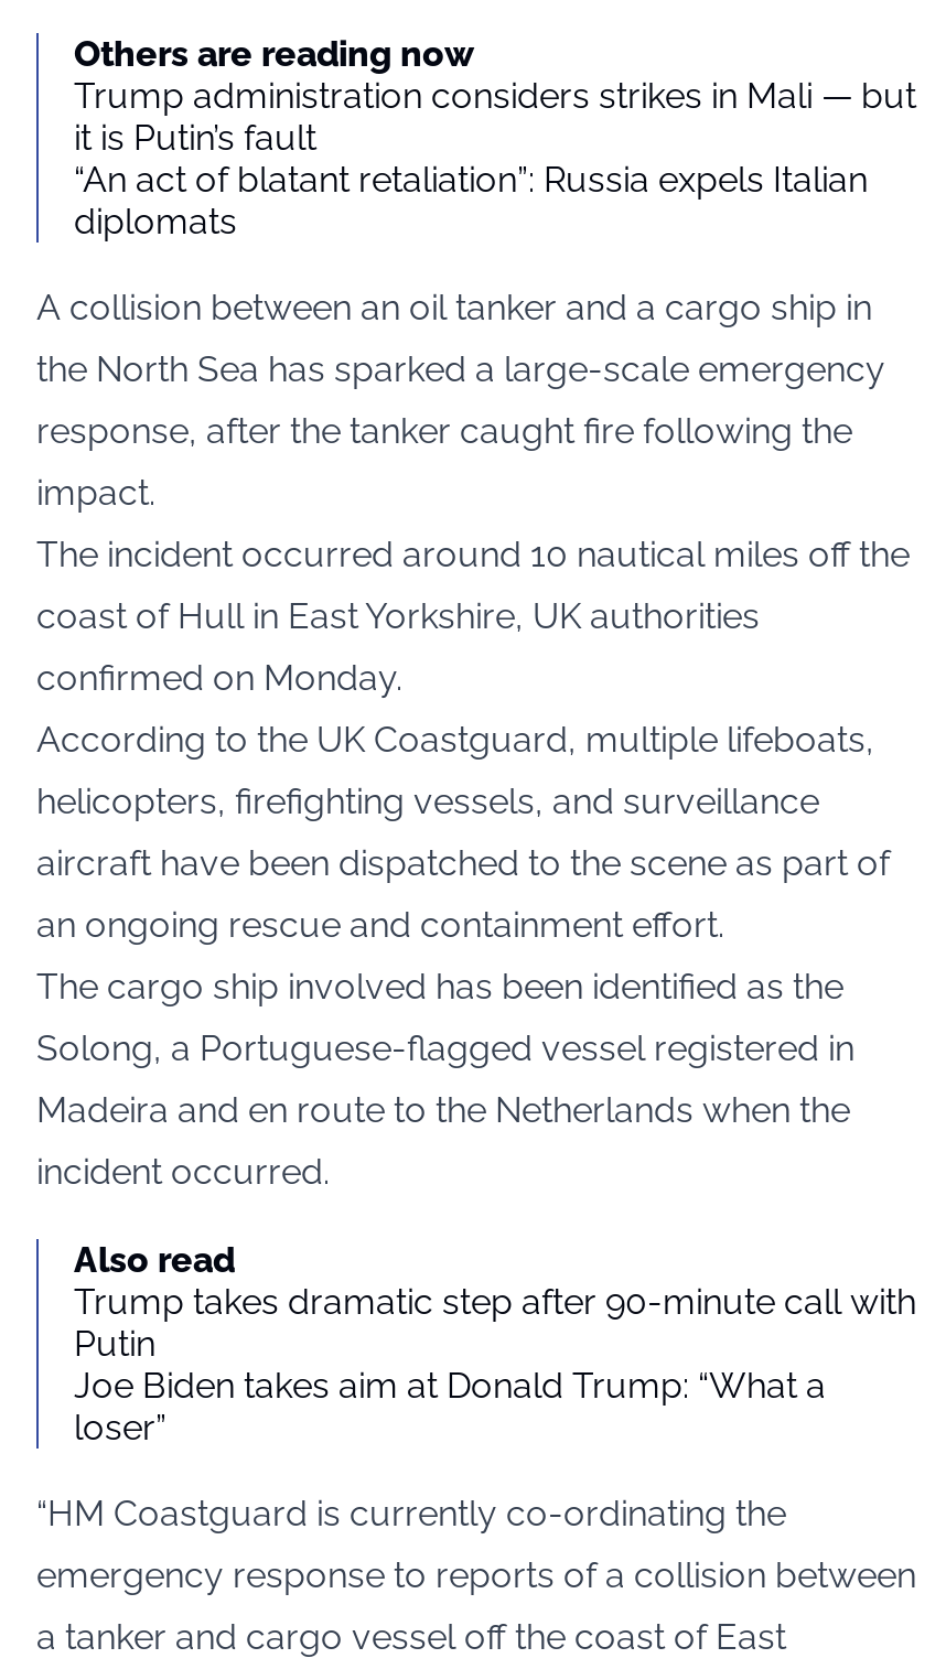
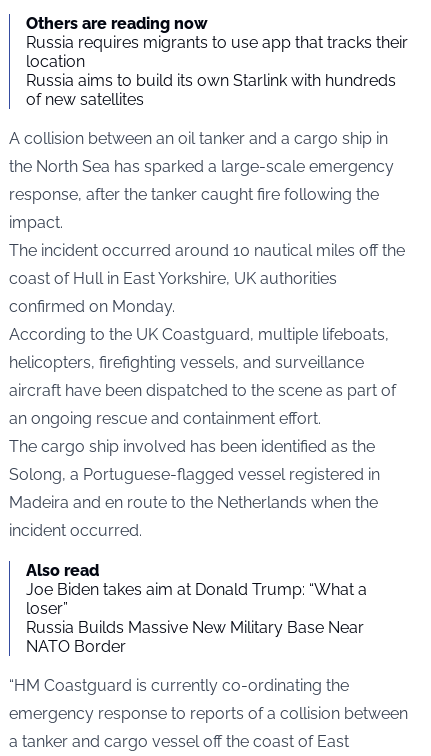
[74,75,916,243] Trump administration considers strikes in Mali — but | it is Putin’s fault | “An act of blatant retaliation”: Russia expels Italian | diplomats -> [26,33,408,109] Russia requires migrants to use app that tracks their | location | Russia aims to build its own Starlink with hundreds | of new satellites
[74,1281,916,1365] Trump takes dramatic step after 90-minute call with | Putin -> none
moved [74,1365,826,1449] -> [26,580,367,618]: Joe Biden takes aim at Donald Trump: “What a | loser”
none -> [26,618,364,656] Russia Builds Massive New Military Base Near | NATO Border

